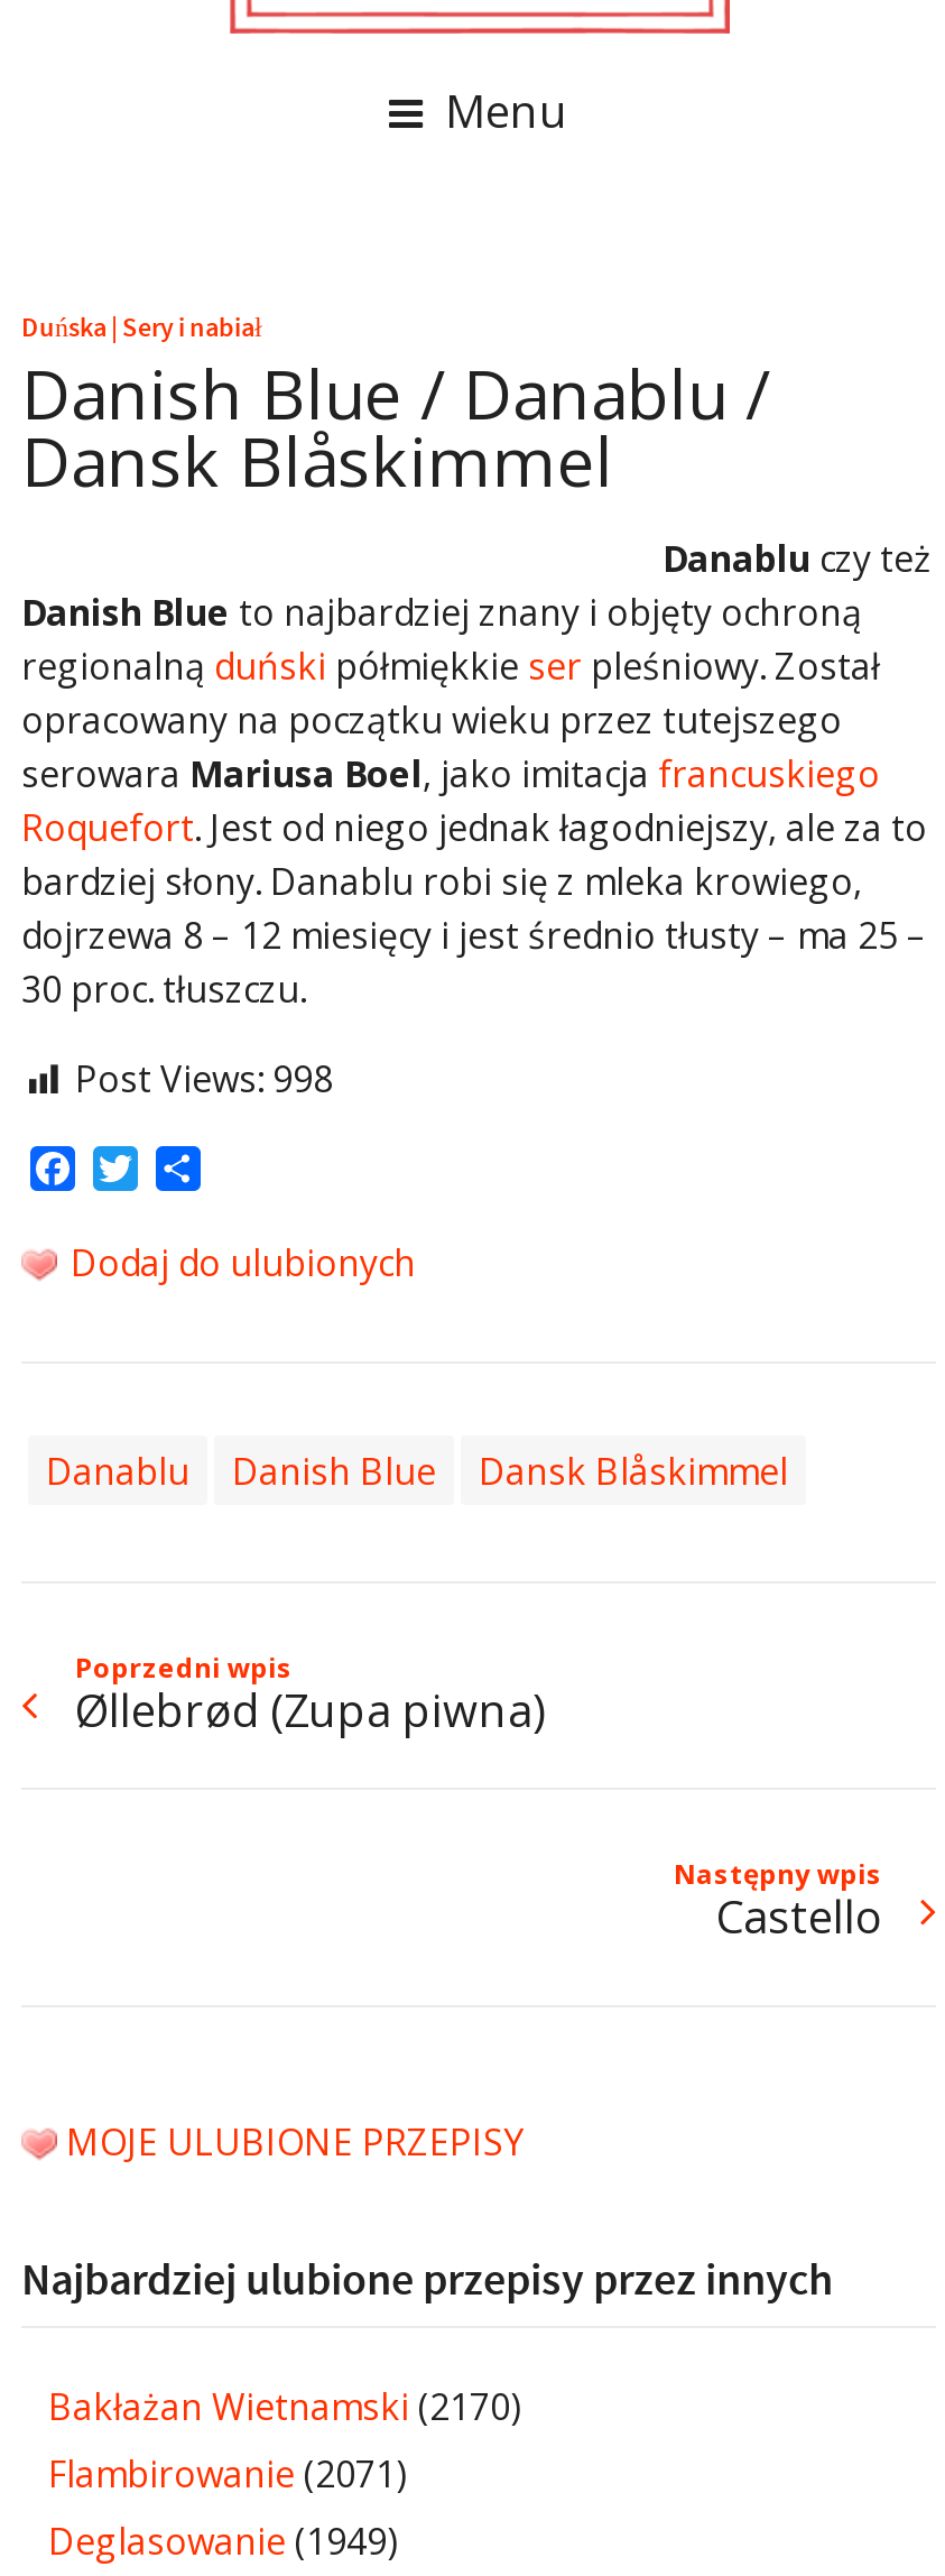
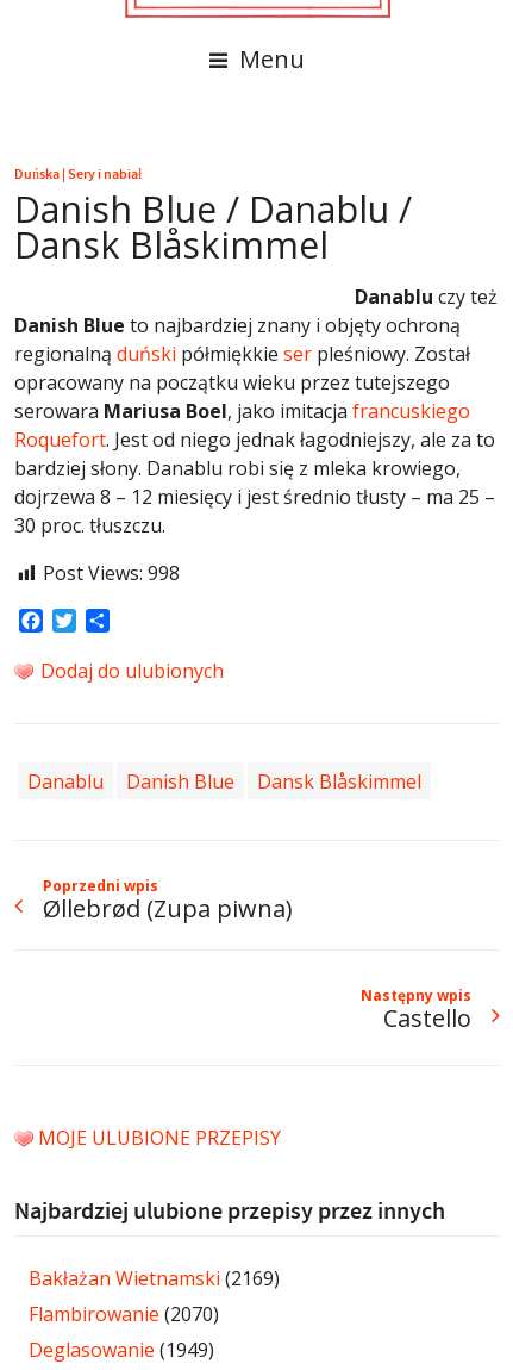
[48,2381,521,2430] Bakłażan Wietnamski (2170) -> [29,1265,280,1291] Bakłażan Wietnamski (2169)
[48,2448,407,2498] Flambirowanie (2071) -> [29,1300,219,1327] Flambirowanie (2070)

